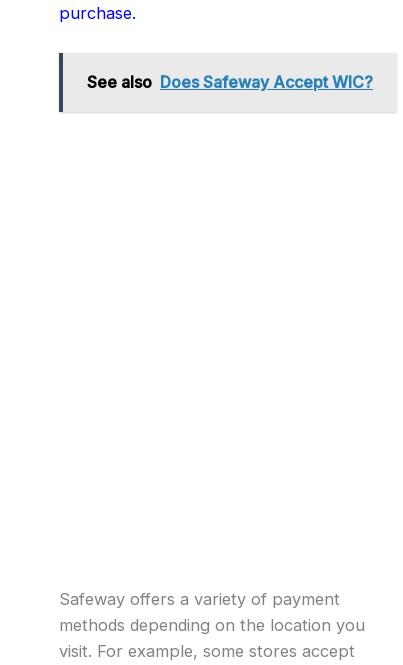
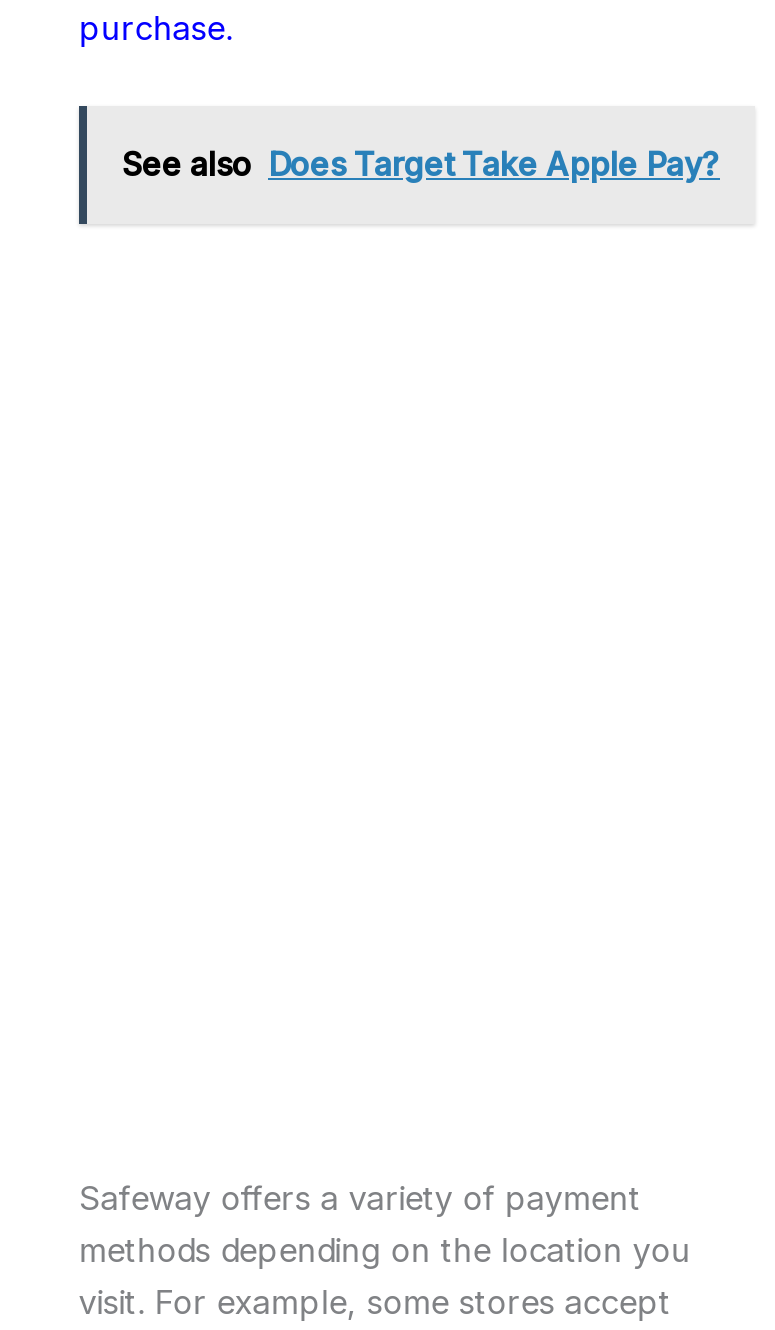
[87,72,373,92] See also Does Safeway Accept WIC? -> [122,144,720,184] See also Does Target Take Apple Pay?

